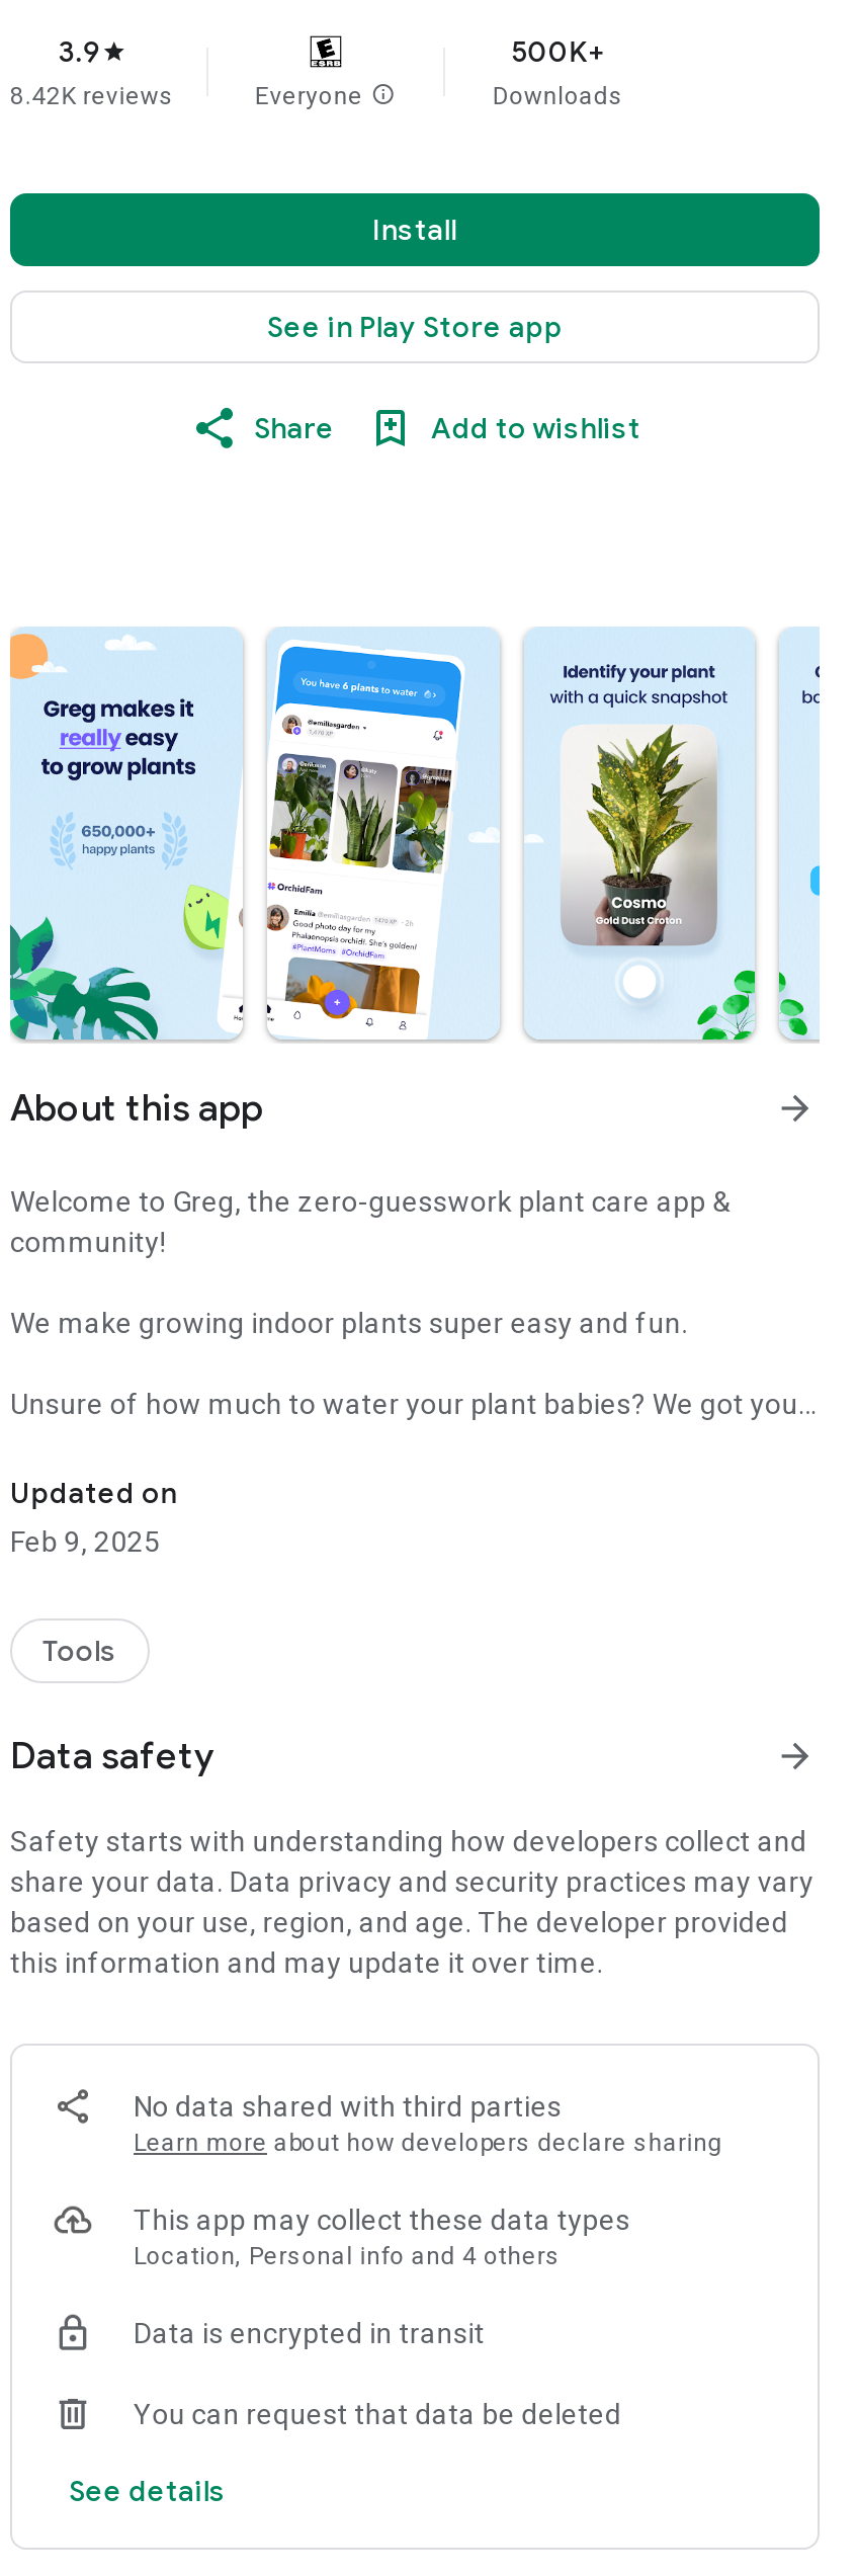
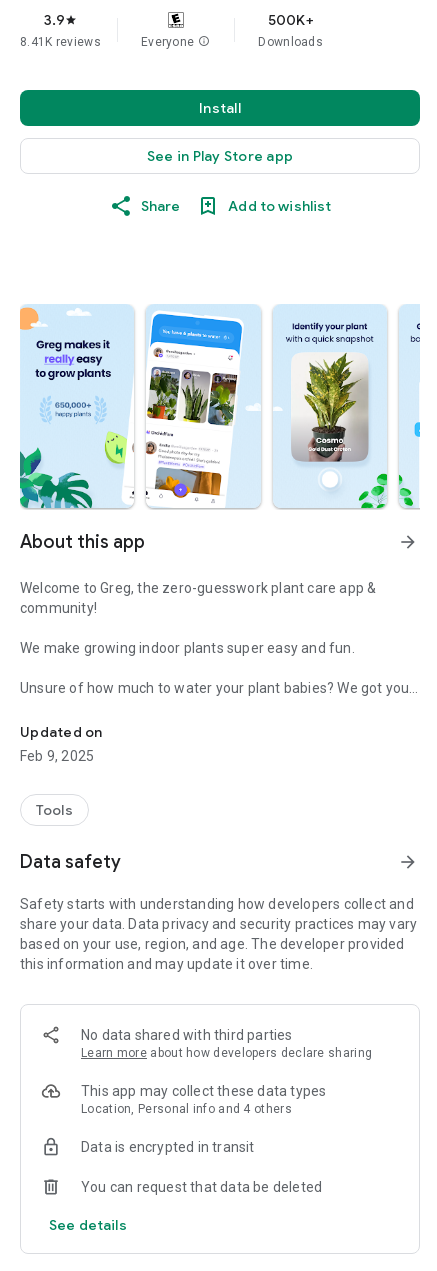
[10,82,174,110] 8.42K reviews -> [20,35,101,49] 8.41K reviews

